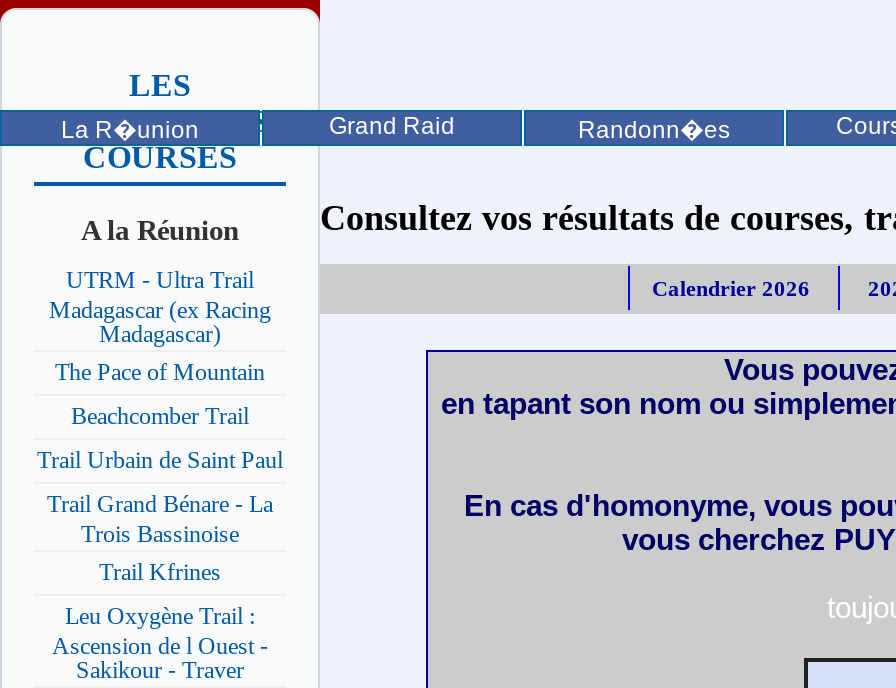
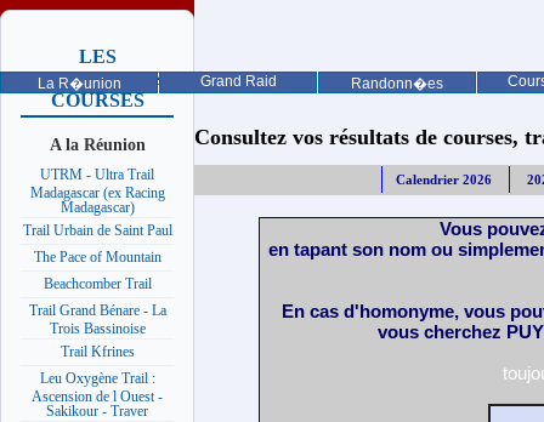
moved [55,358,265,430] -> [33,249,161,292]: The Pace of Mountain | Beachcomber Trail
moved [37,446,283,474] -> [22,222,172,239]: Trail Urbain de Saint Paul

